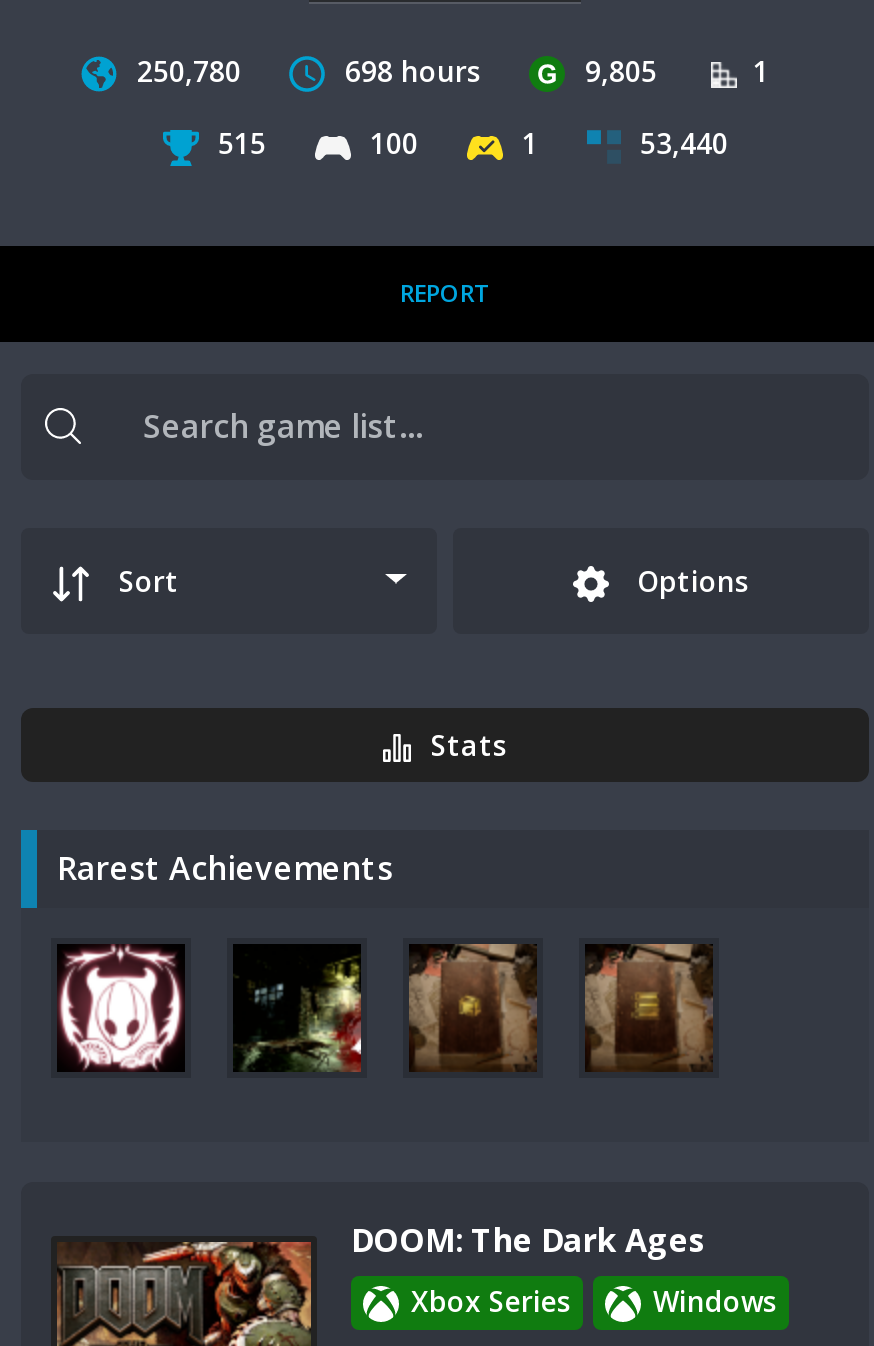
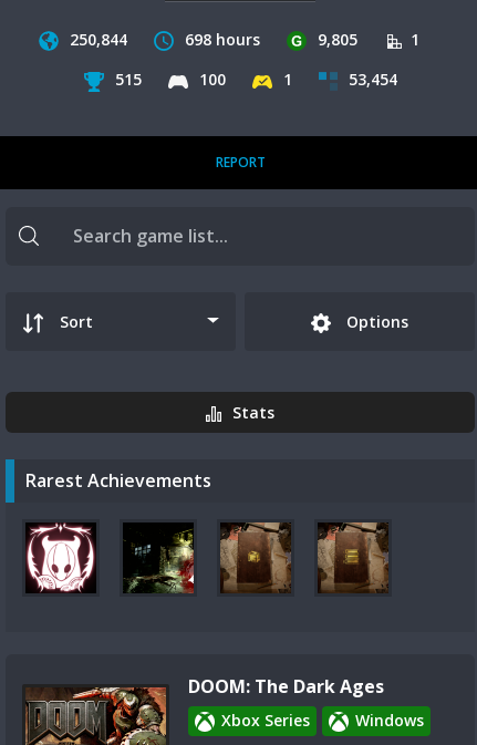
[137,52,241,90] 250,780 -> [70,29,127,50] 250,844
[640,124,728,162] 53,440 -> [348,69,397,90] 53,454

